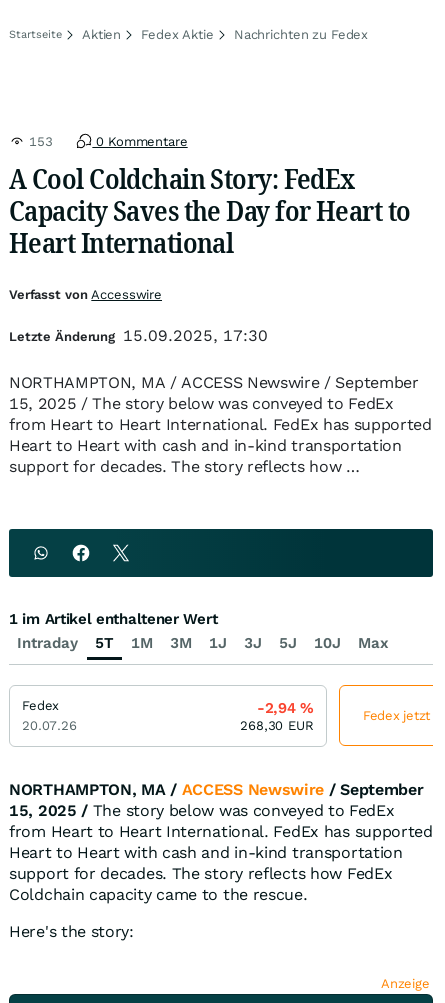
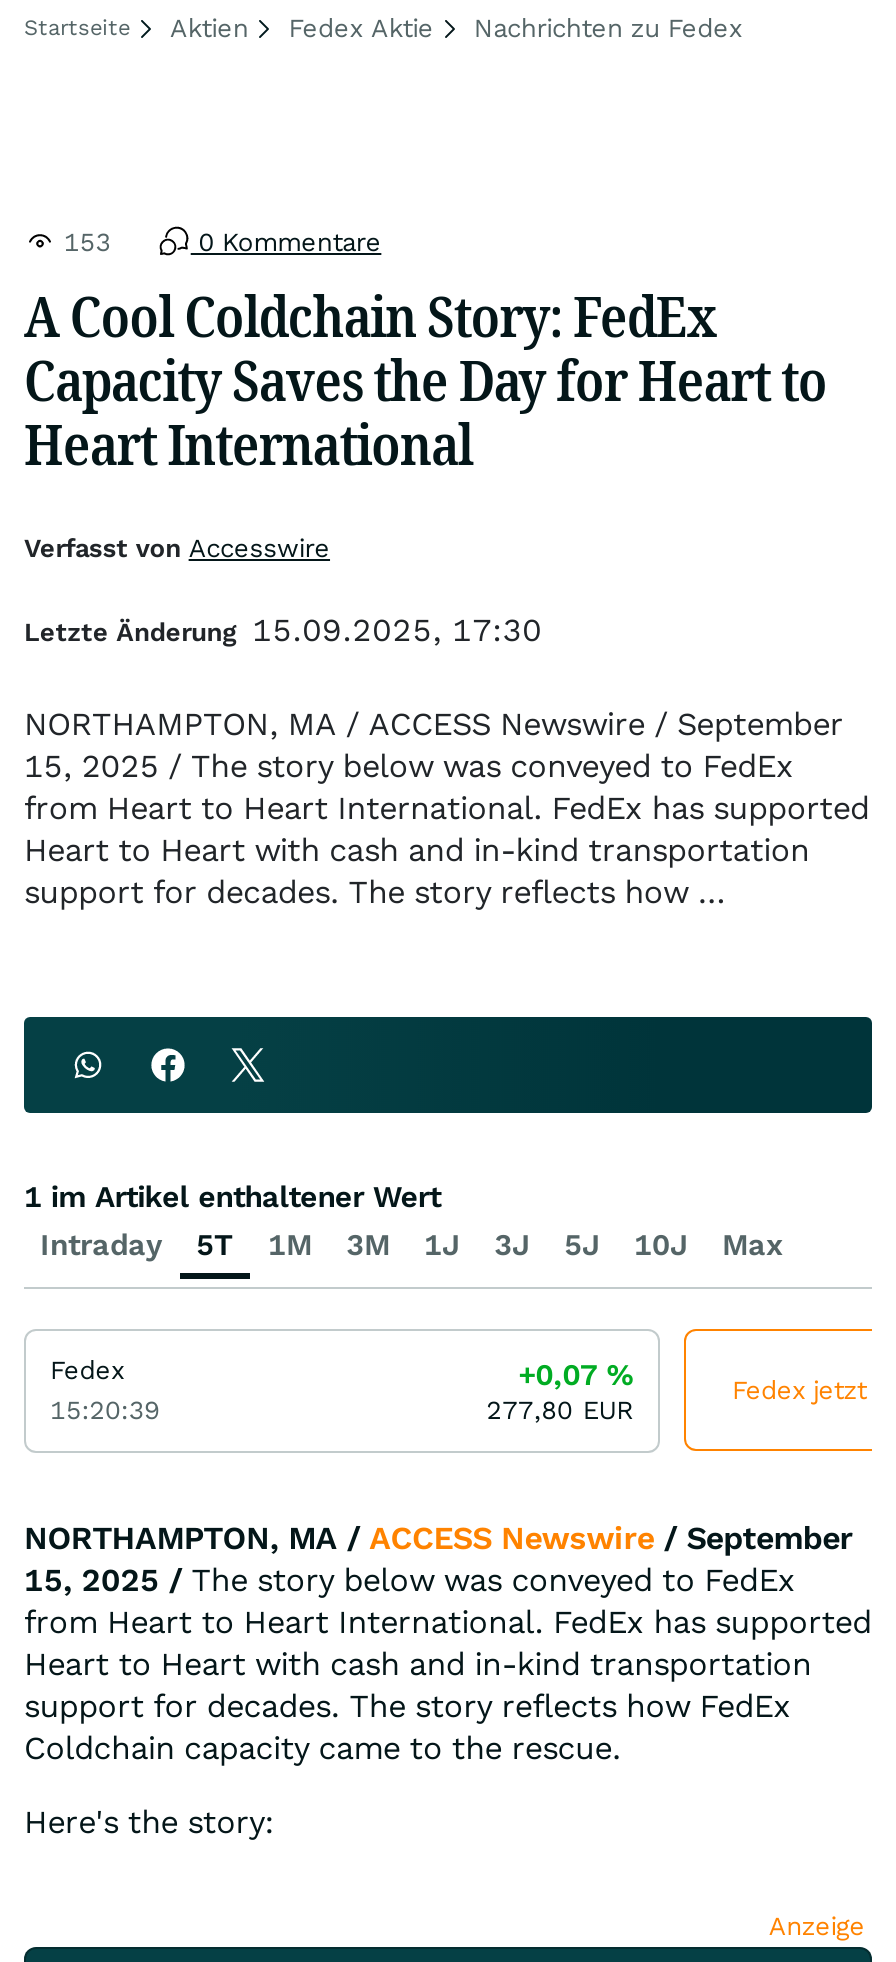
[257,699,314,717] -2,94% -> [518,1357,634,1393] +0,07%
[22,718,77,733] 20.07.26 -> [50,1395,160,1425] 15:20:39
[240,718,314,733] 268,30 EUR -> [486,1395,634,1425] 277,80 EUR

